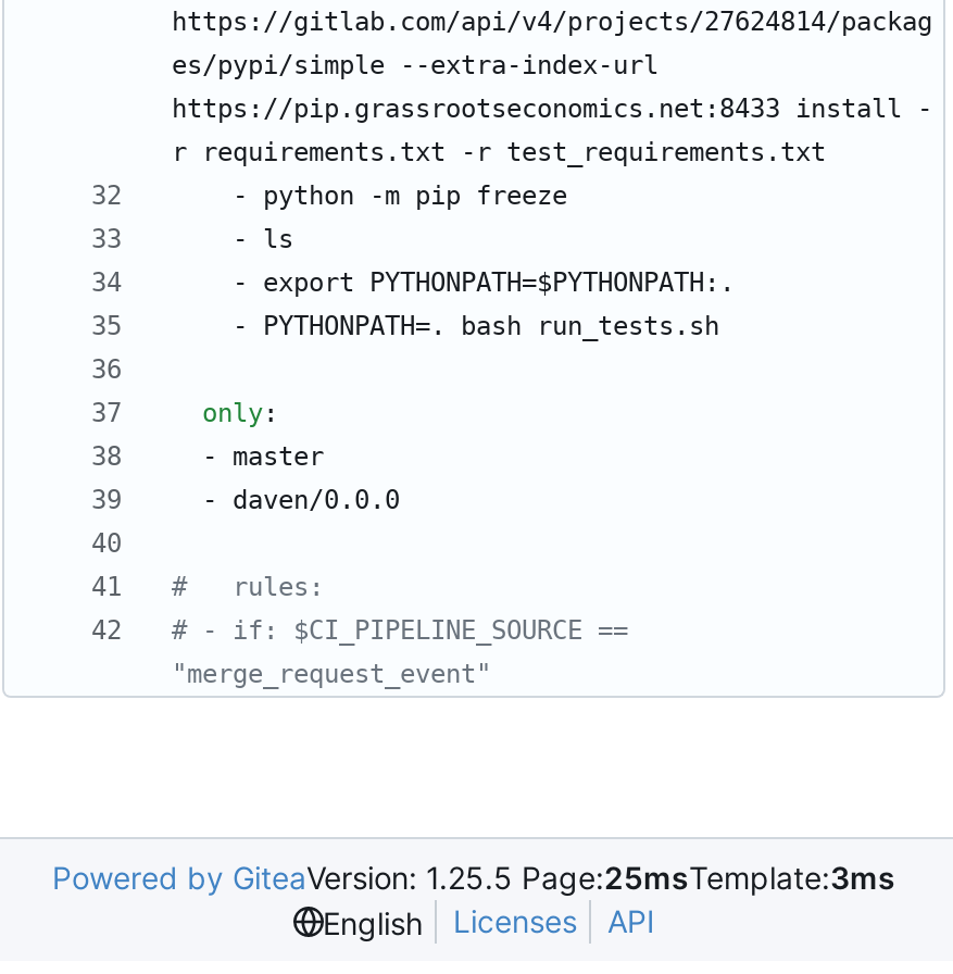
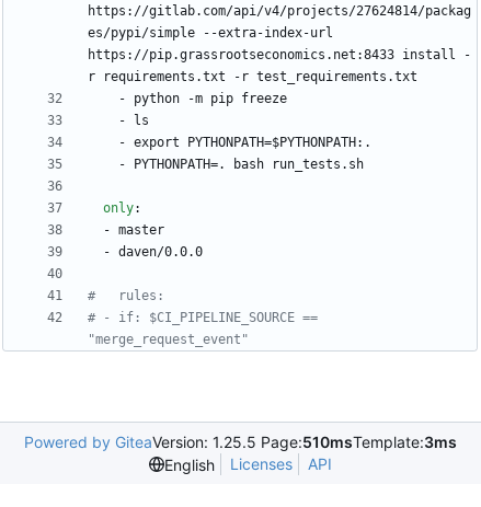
[52,859,895,896] Powered by GiteaVersion: 1.25.5 Page:25msTemplate:3ms -> [24,433,456,451] Powered by GiteaVersion: 1.25.5 Page:510msTemplate:3ms

